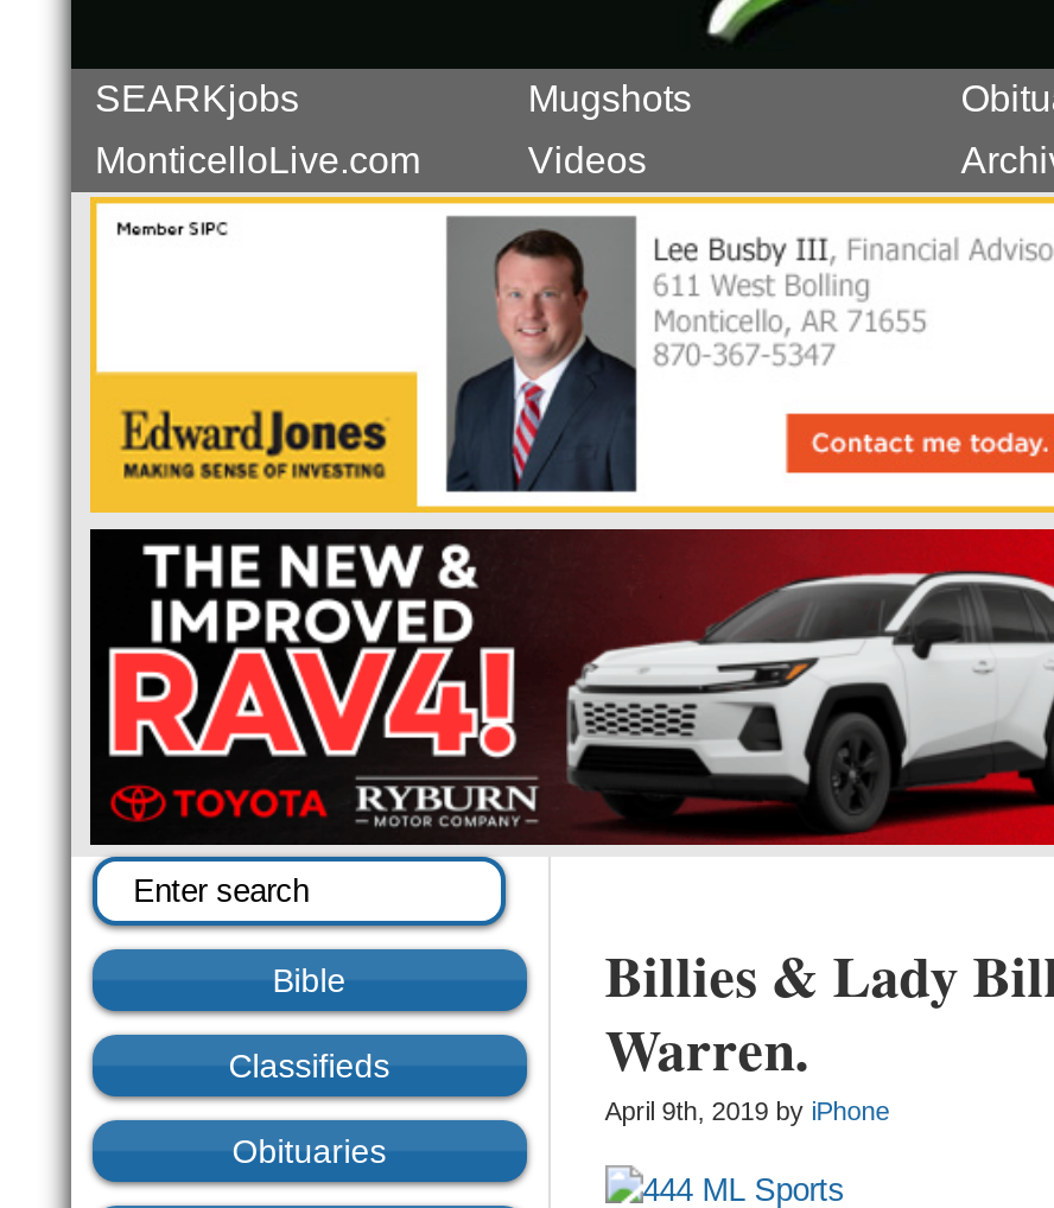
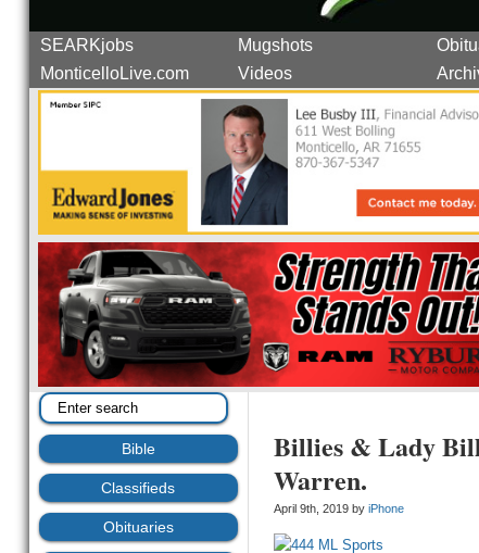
[88,527,1047,847] [image] -> [37,241,476,388] [image]

